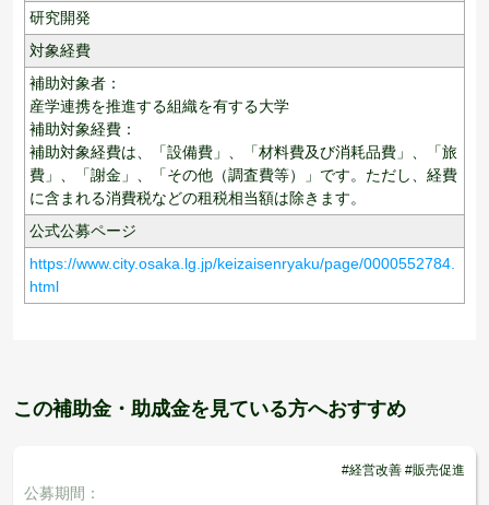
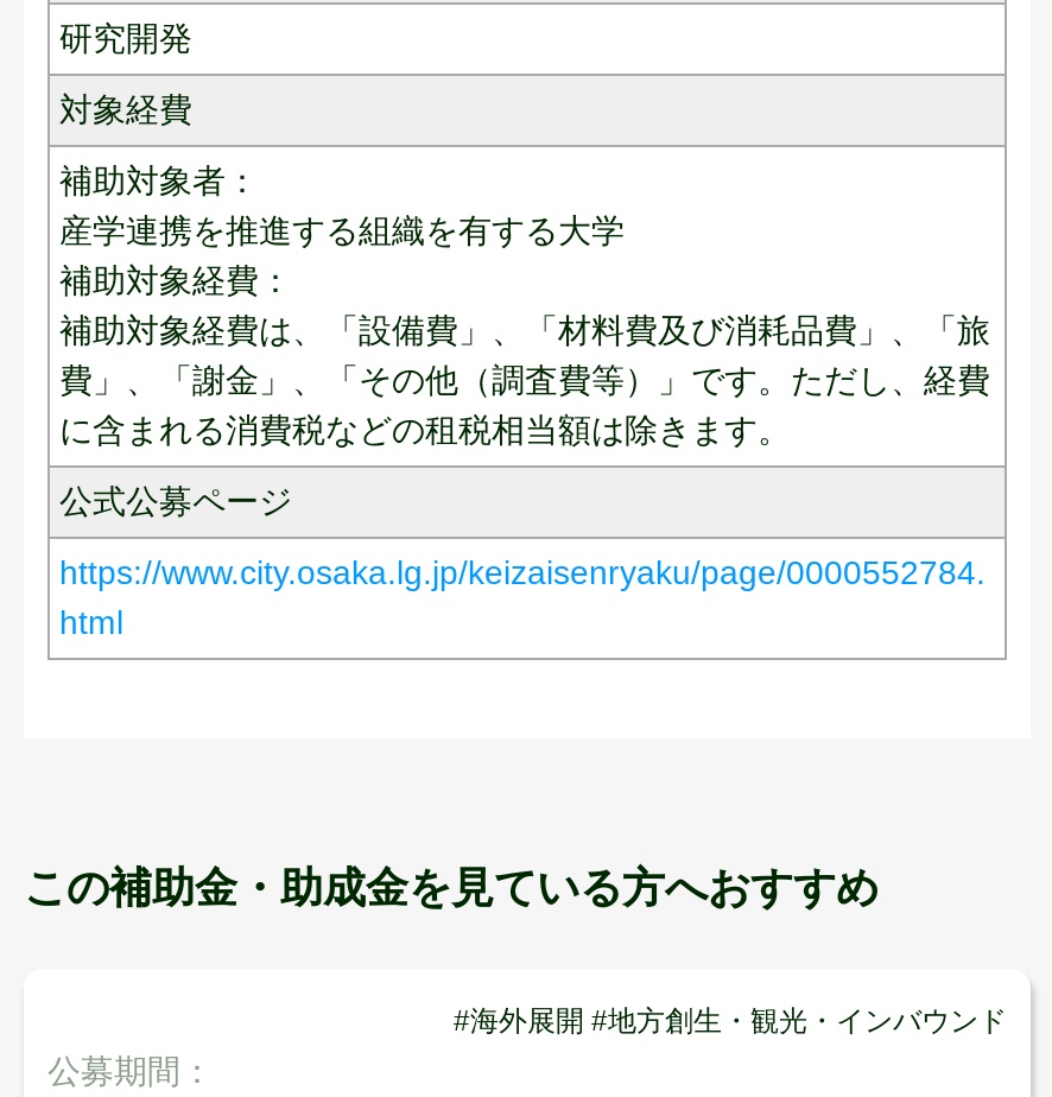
[342,462,465,477] #経営改善 #販売促進 -> [454,1003,1007,1036] #海外展開 #地方創生・観光・インバウンド

